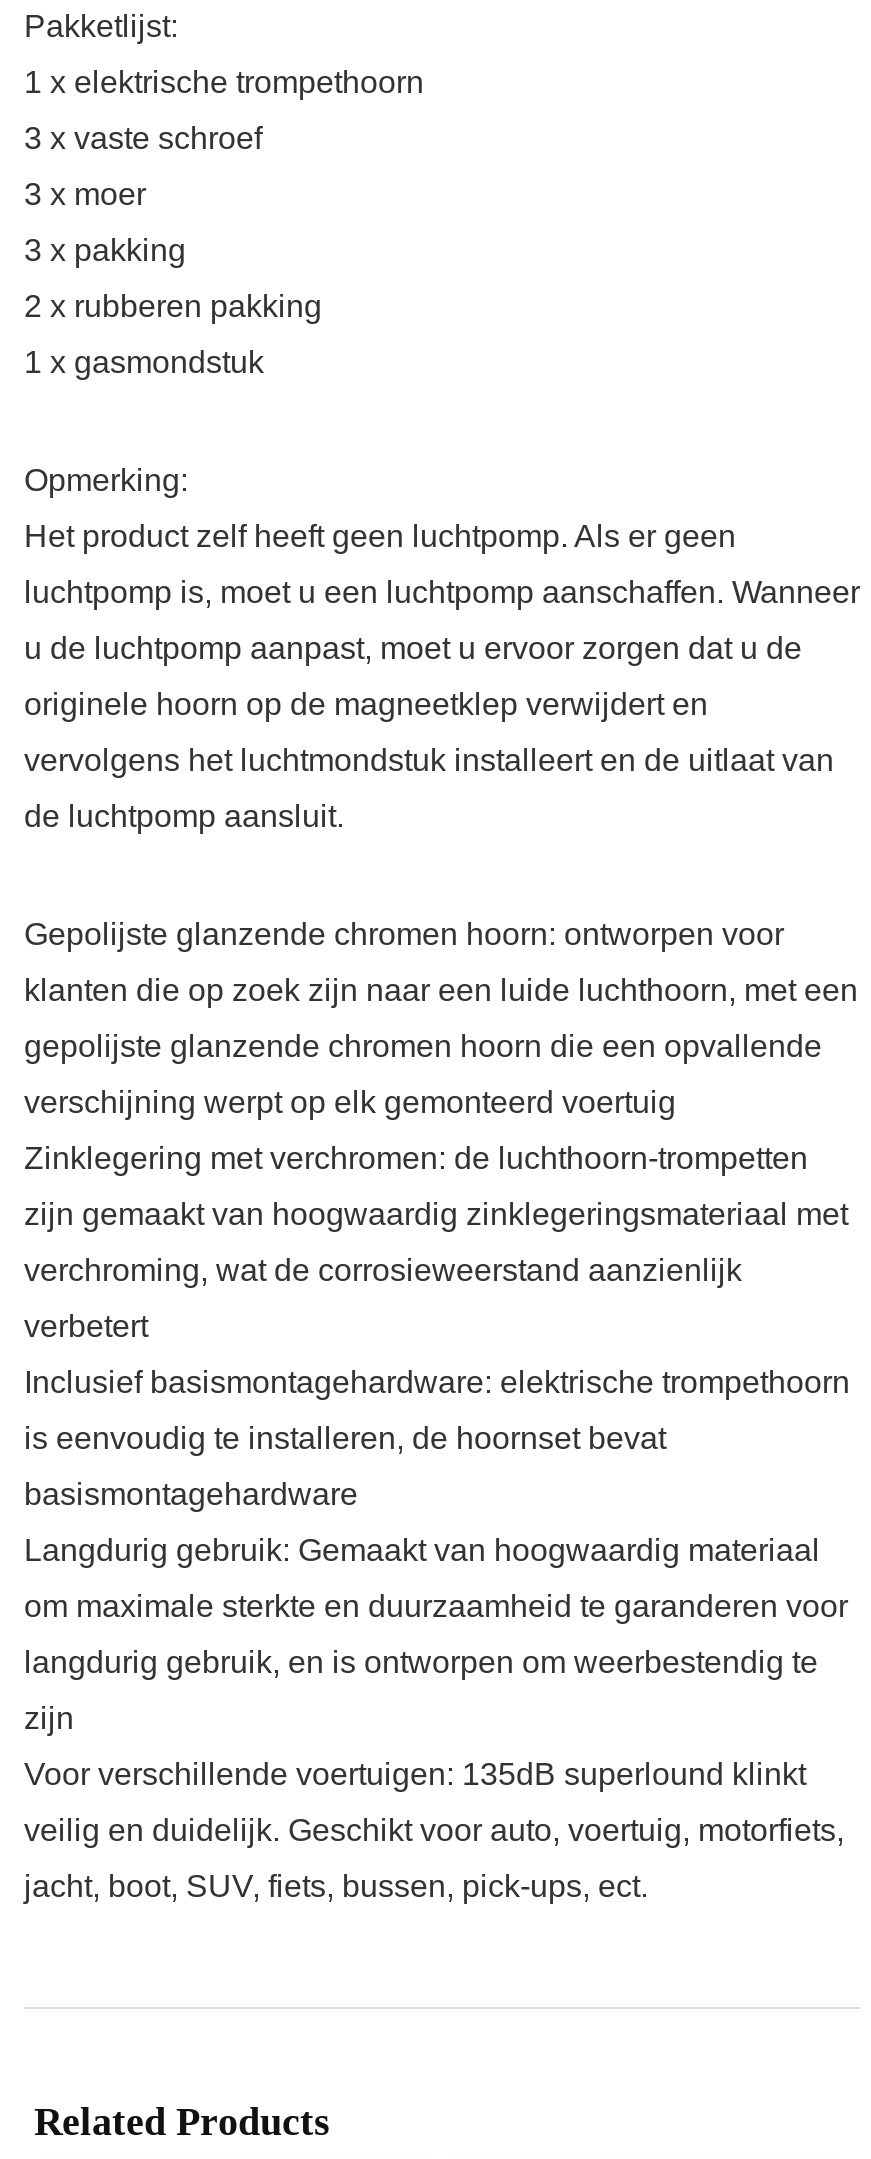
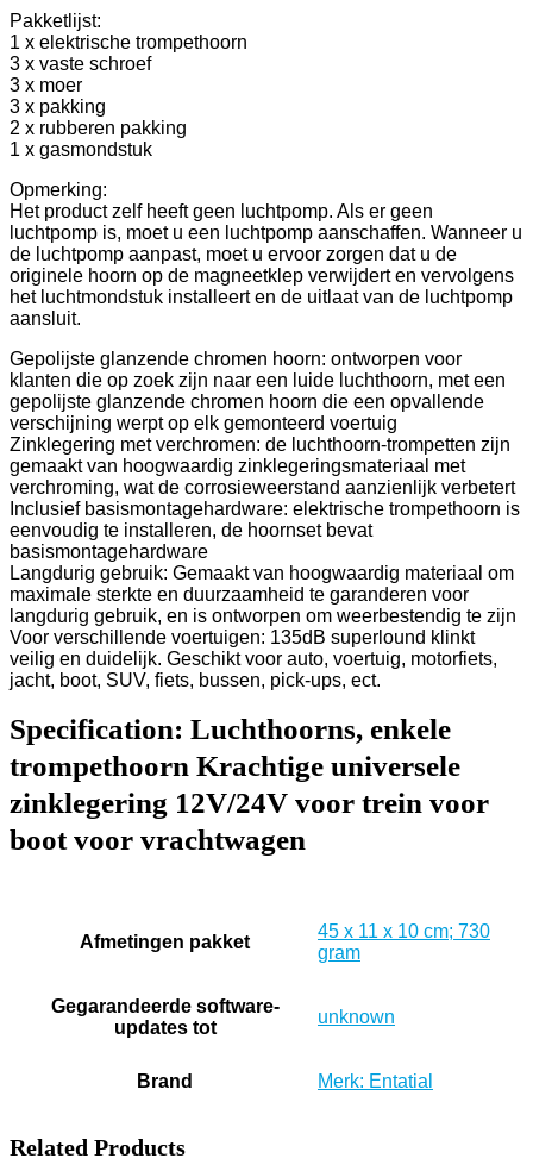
moved [24,917,784,951] -> [10,349,462,369]: Gepolijste glanzende chromen hoorn: ontworpen voor
moved [24,973,858,1007] -> [10,370,506,390]: klanten die op zoek zijn naar een luide luchthoorn, met een
moved [24,1029,822,1063] -> [10,392,484,412]: gepolijste glanzende chromen hoorn die een opvallende
moved [24,1085,676,1119] -> [10,413,397,433]: verschijning werpt op elk gemonteerd voertuig
moved [24,1477,358,1511] -> [10,541,208,562]: basismontagehardware
moved [24,1757,806,1791] -> [10,627,475,647]: Voor verschillende voertuigen: 135dB superlound klinkt
moved [24,1813,844,1847] -> [10,649,497,669]: veilig en duidelijk. Geschikt voor auto, voertuig, motorfiets,
moved [24,1869,648,1903] -> [10,670,381,690]: jacht, boot, SUV, fiets, bussen, pick-ups, ect.
none -> [10,713,489,952] Specification: Luchthoorns, enkele | trompethoorn Krachtige universele | zinklegering 12V/24V voor trein voor | boot voor vrachtwagen | Afmetingen pakket
none -> [51,921,490,1038] 45 x 11 x 10 cm; 730 | gram | Gegarandeerde software- | updates tot
none -> [137,1007,433,1091] unknown | Brand | Merk: Entatial

